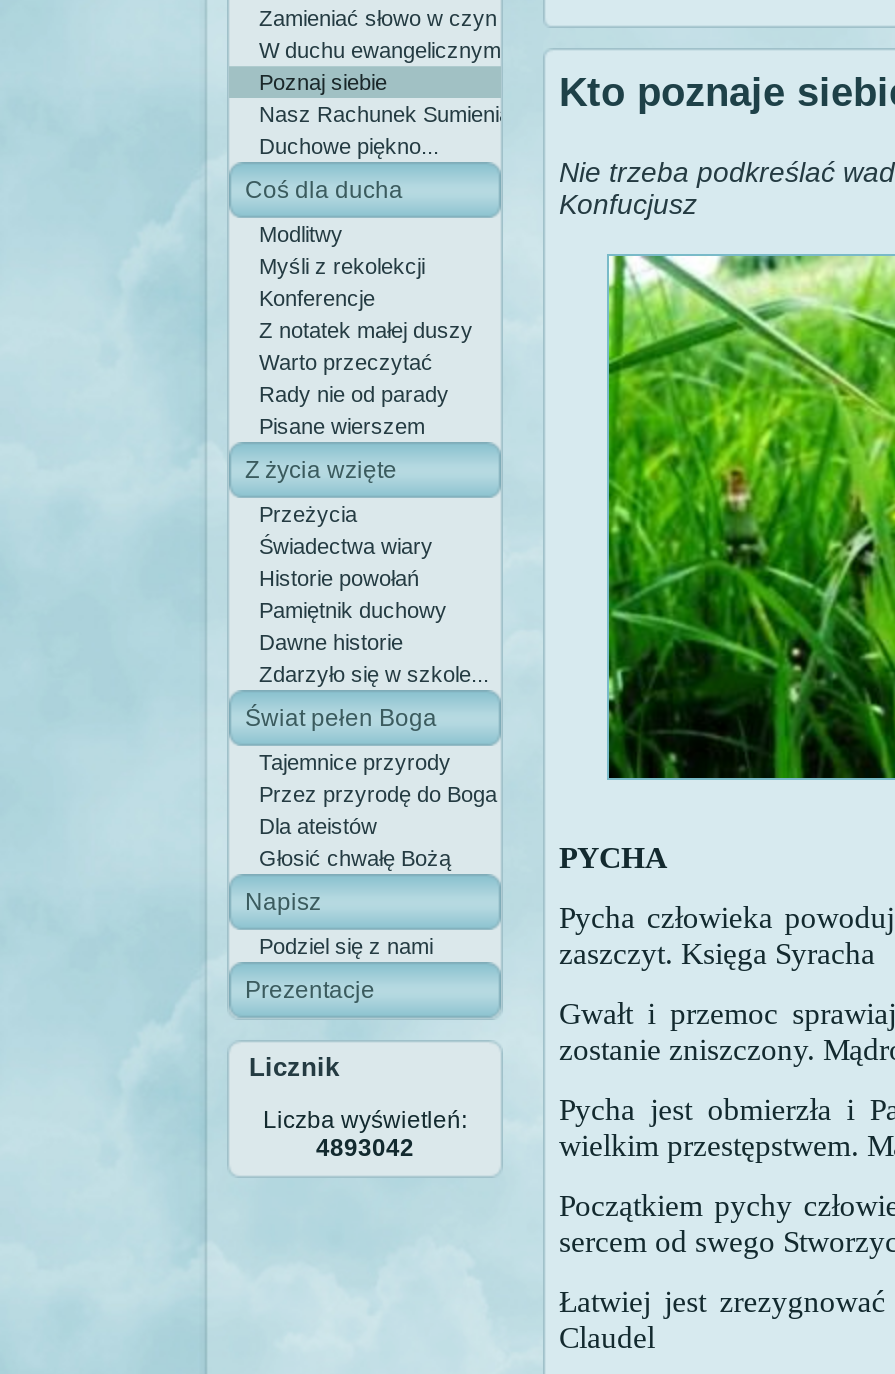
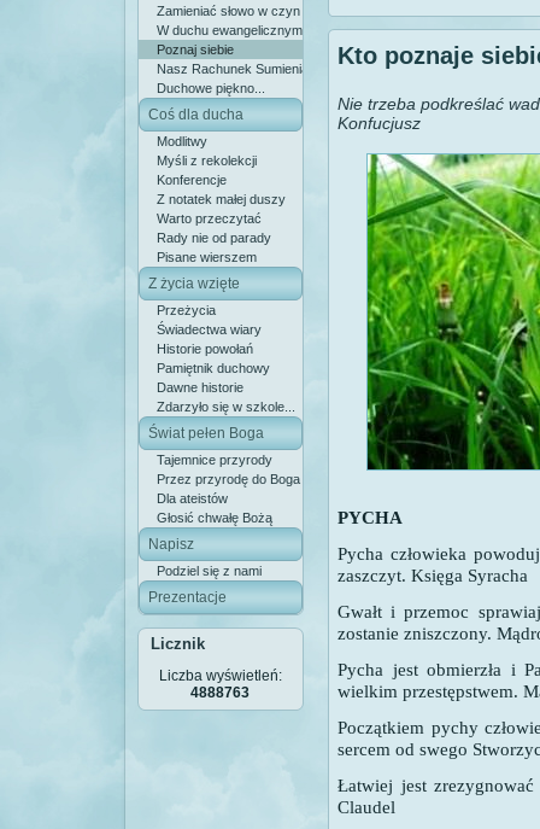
[316,1134,414,1162] 4893042 -> [191,684,250,701] 4888763

